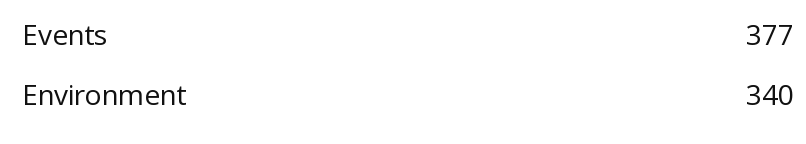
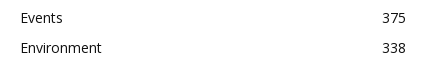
[746,15,794,53] 377 -> [382,8,406,27] 375
[746,75,794,113] 340 -> [382,38,406,57] 338

